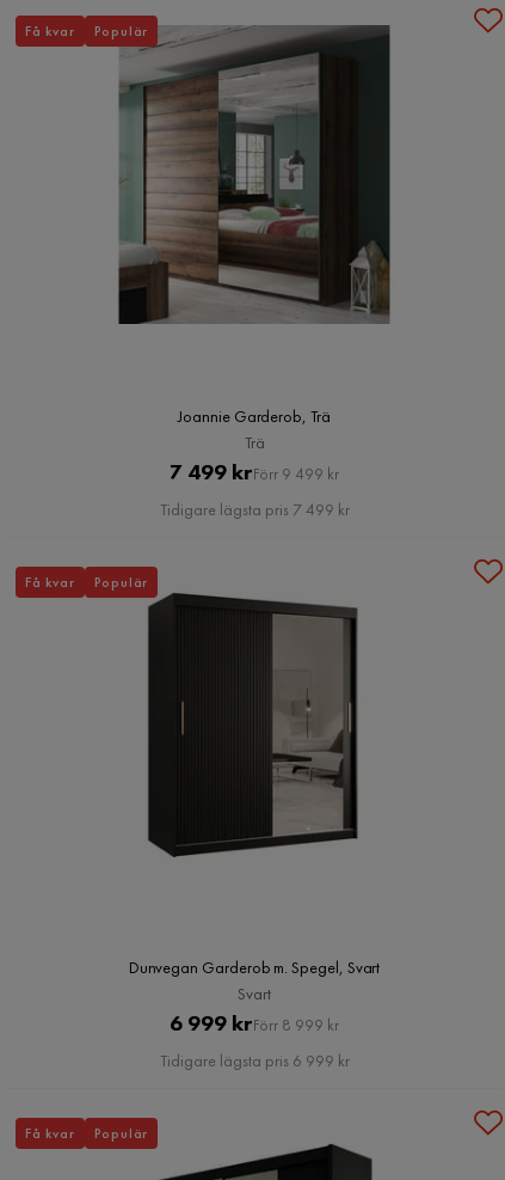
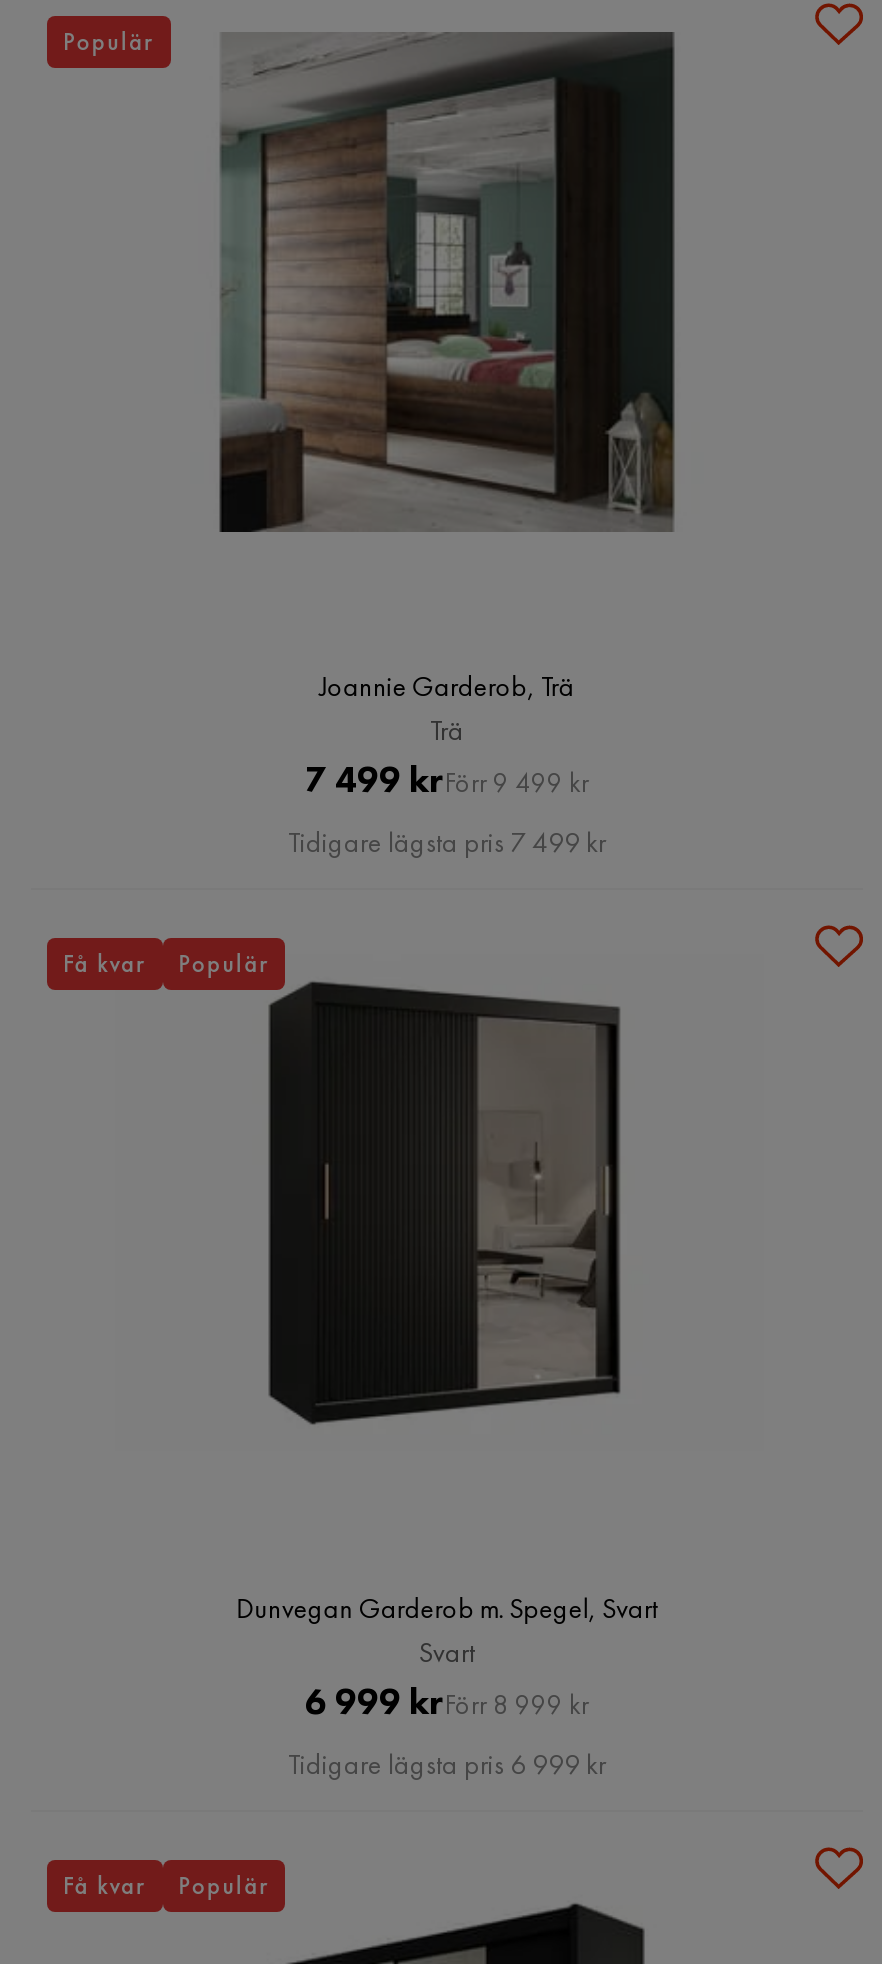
[25,22,75,41] Få kvar -> none

